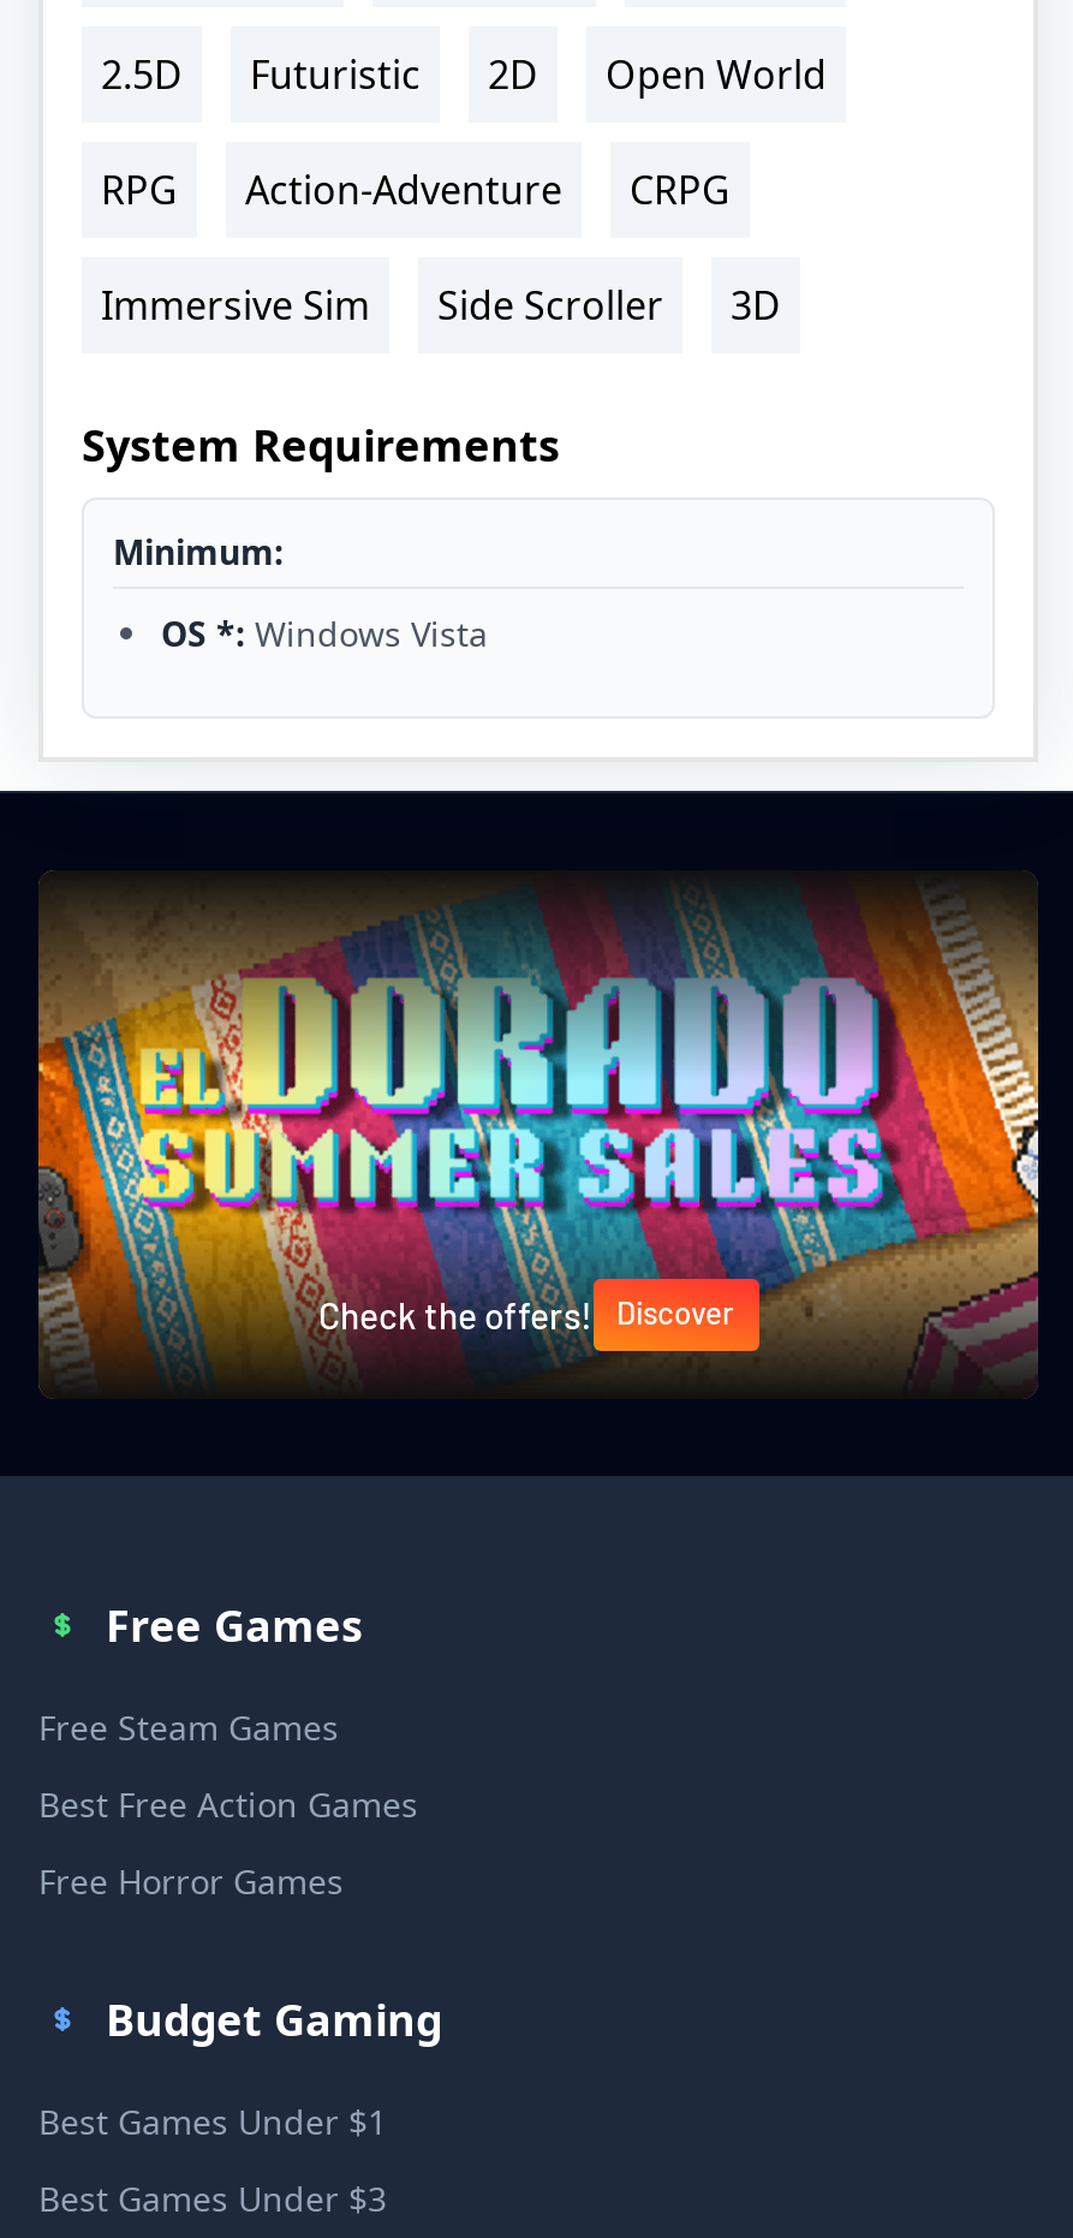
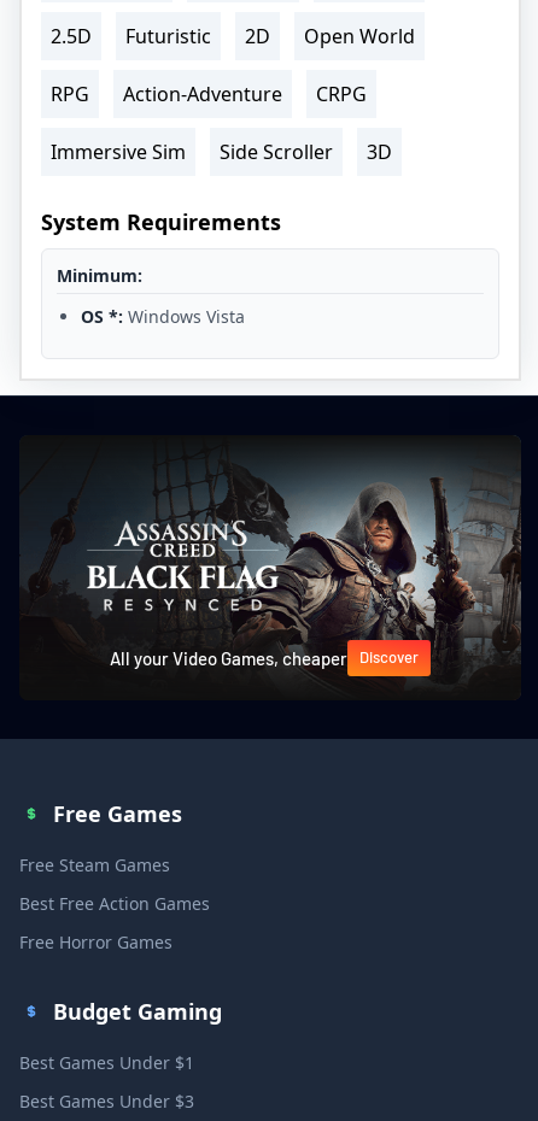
[36,901,1041,1373] [image] | Check the offers! -> [19,451,521,686] [image] | All your Video Games, cheaper

